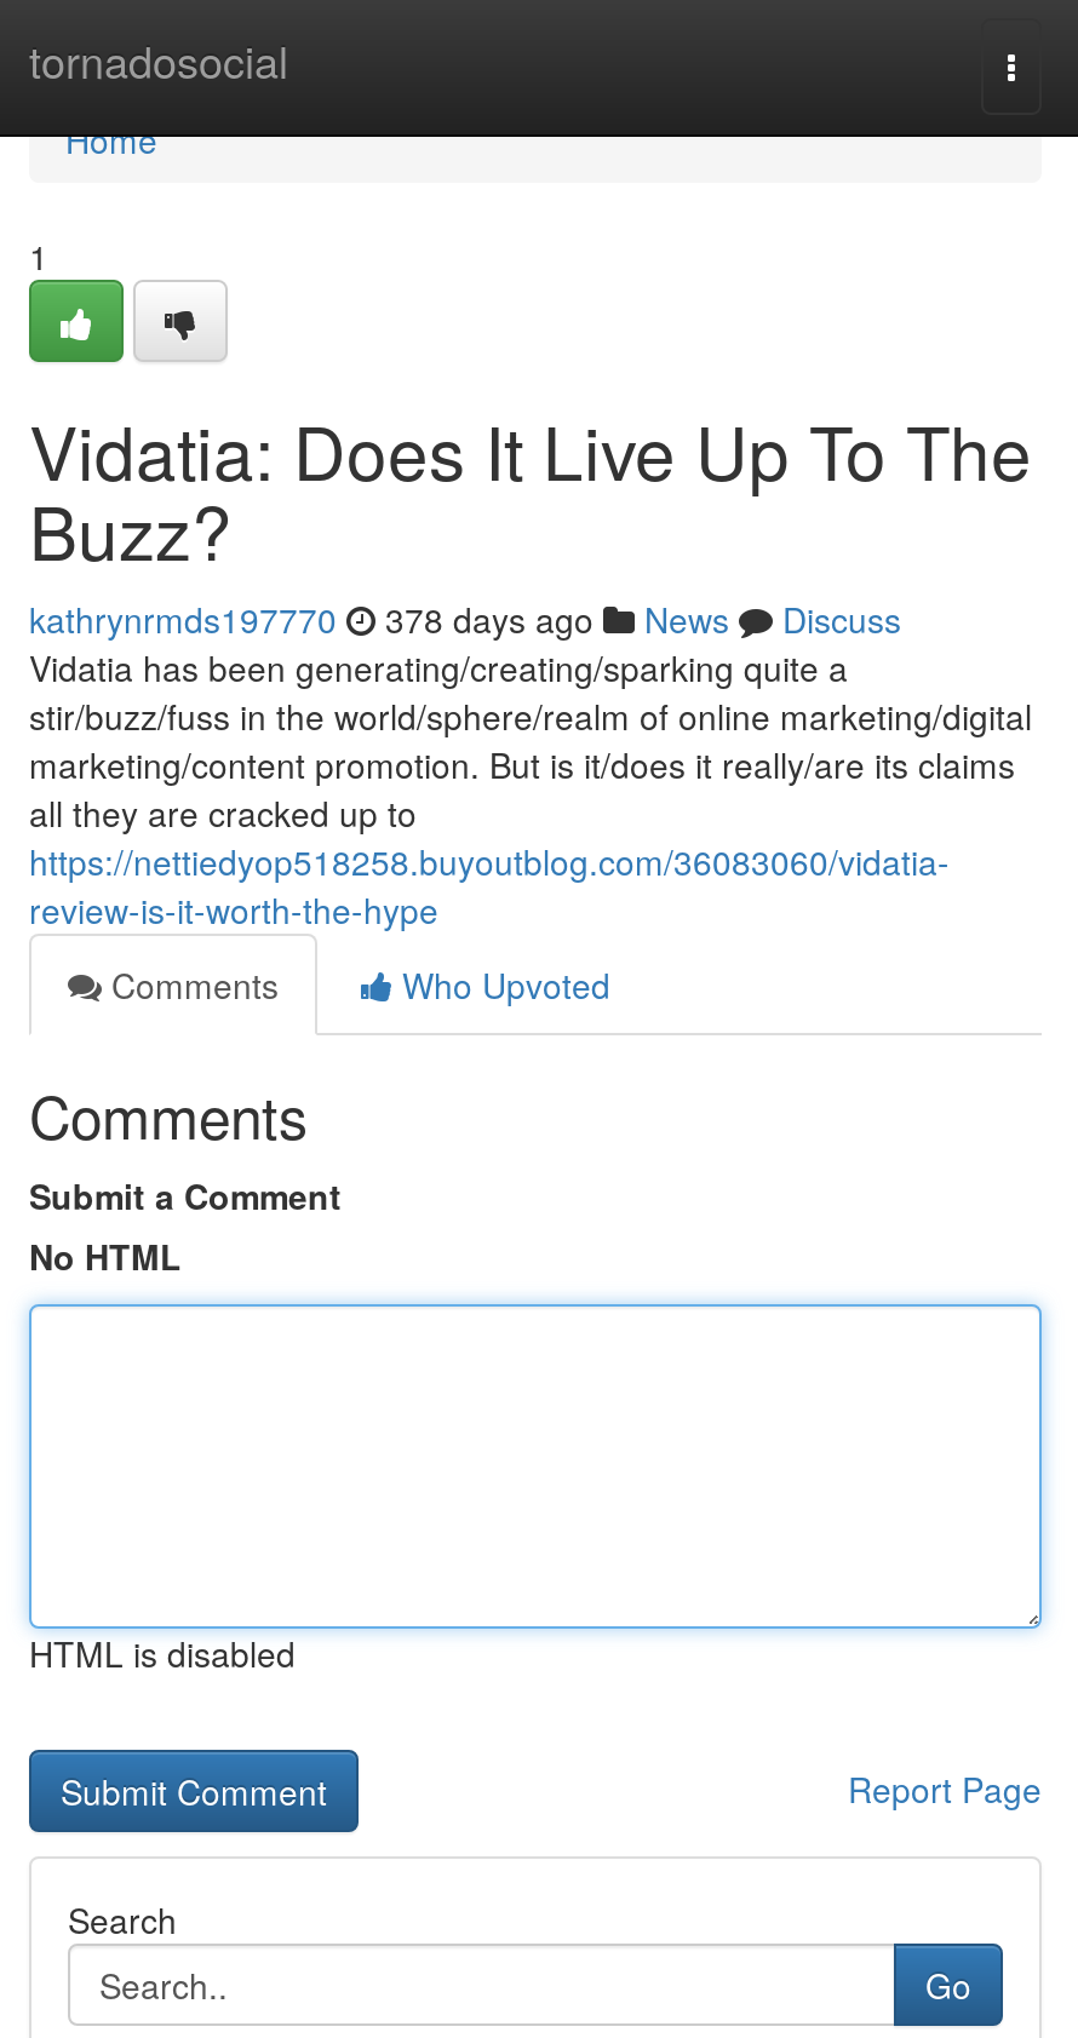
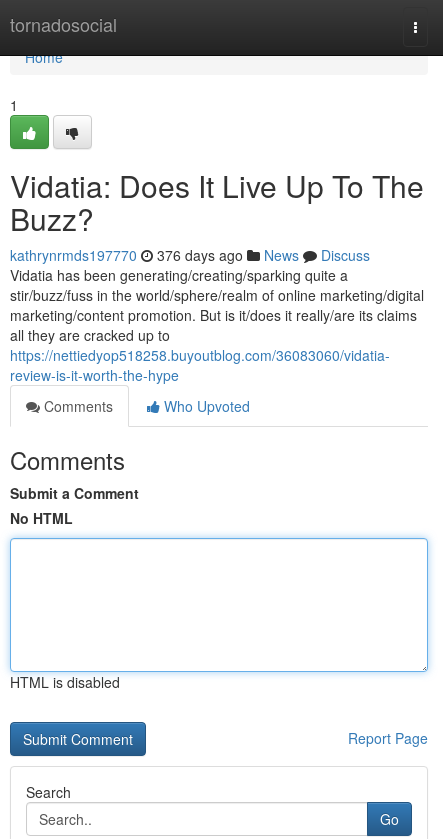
[29,595,901,643] kathrynrmds197770 378 days ago News Discuss -> [10,245,370,265] kathrynrmds197770 376 days ago News Discuss

